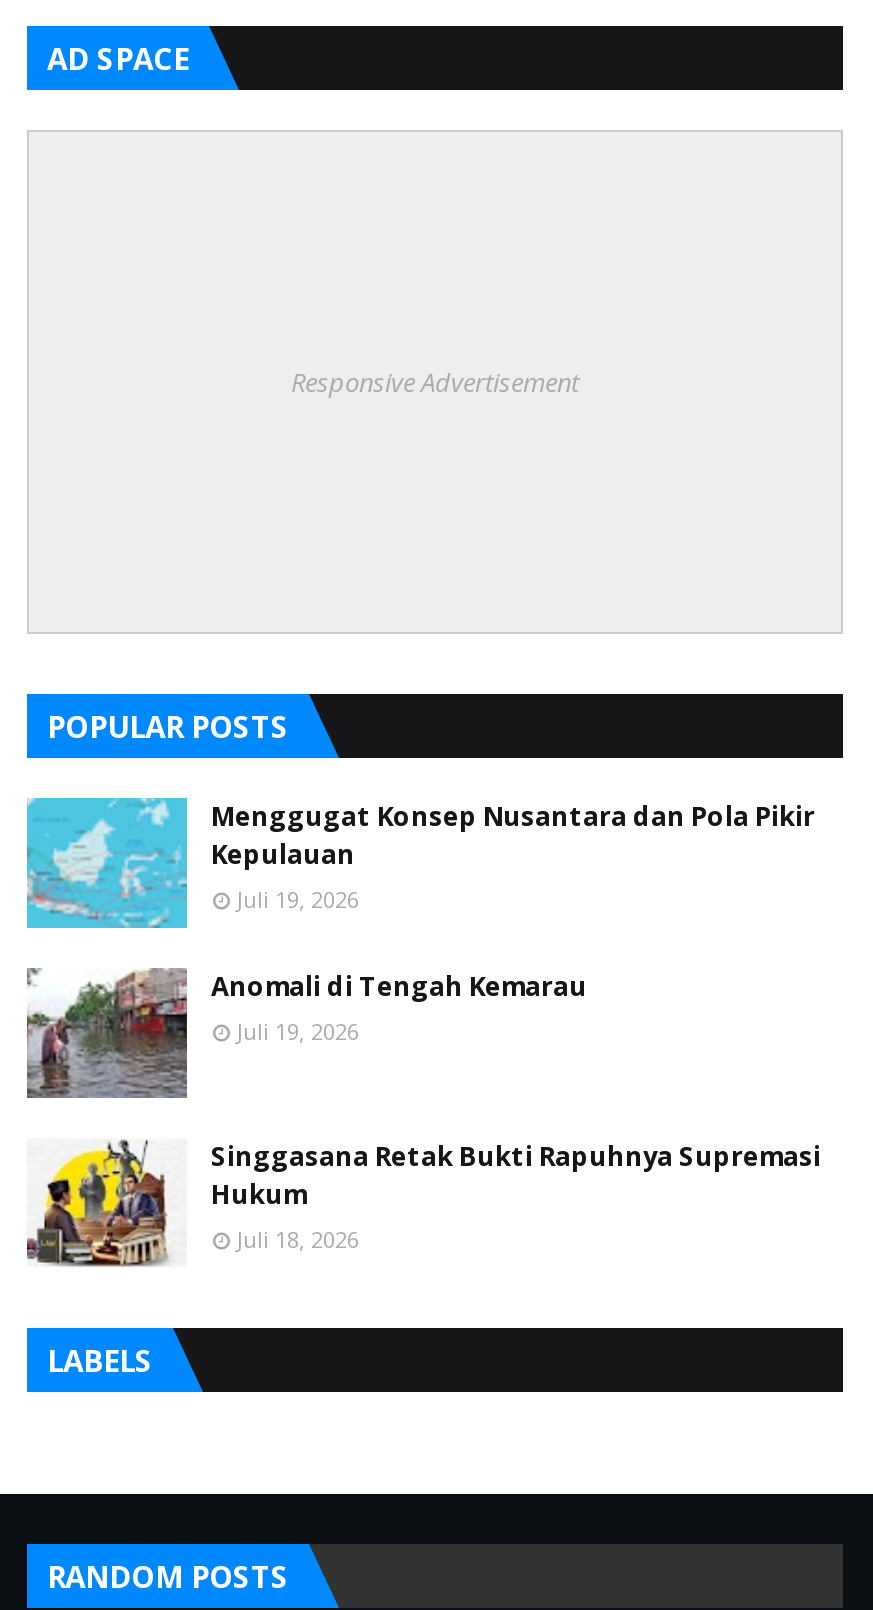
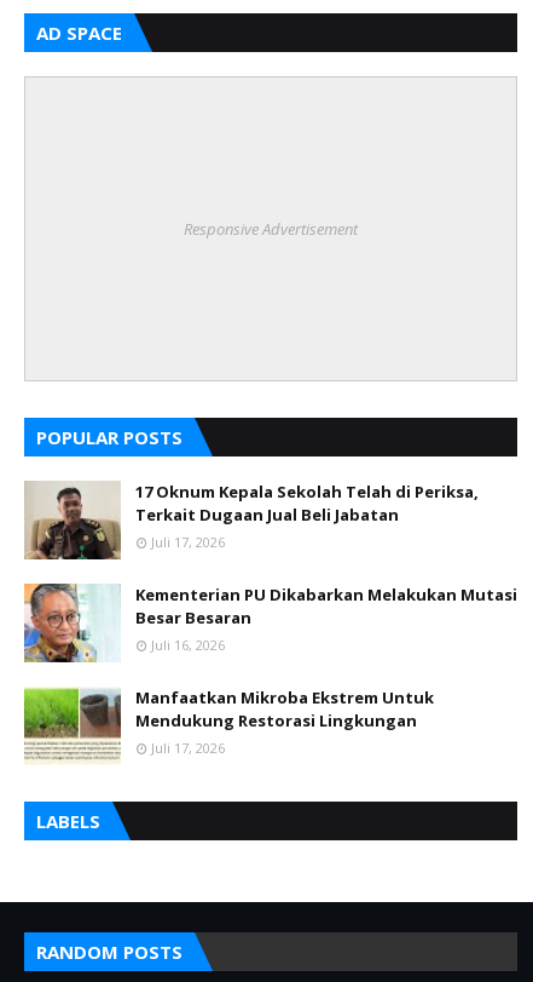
[25,796,815,930] [image] | Menggugat Konsep Nusantara dan Pola Pikir | Kepulauan | Juli 19, 2026 -> [24,481,479,561] [image] | 17 Oknum Kepala Sekolah Telah di Periksa, | Terkait Dugaan Jual Beli Jabatan | Juli 17, 2026
[25,966,587,1100] [image] | Anomali di Tengah Kemarau | Juli 19, 2026 -> [23,582,517,662] [image] | Kementerian PU Dikabarkan Melakukan Mutasi | Besar Besaran | Juli 16, 2026
[27,1138,821,1268] [image] | Singgasana Retak Bukti Rapuhnya Supremasi | Hukum | Juli 18, 2026 -> [23,687,434,764] [image] | Manfaatkan Mikroba Ekstrem Untuk | Mendukung Restorasi Lingkungan | Juli 17, 2026

